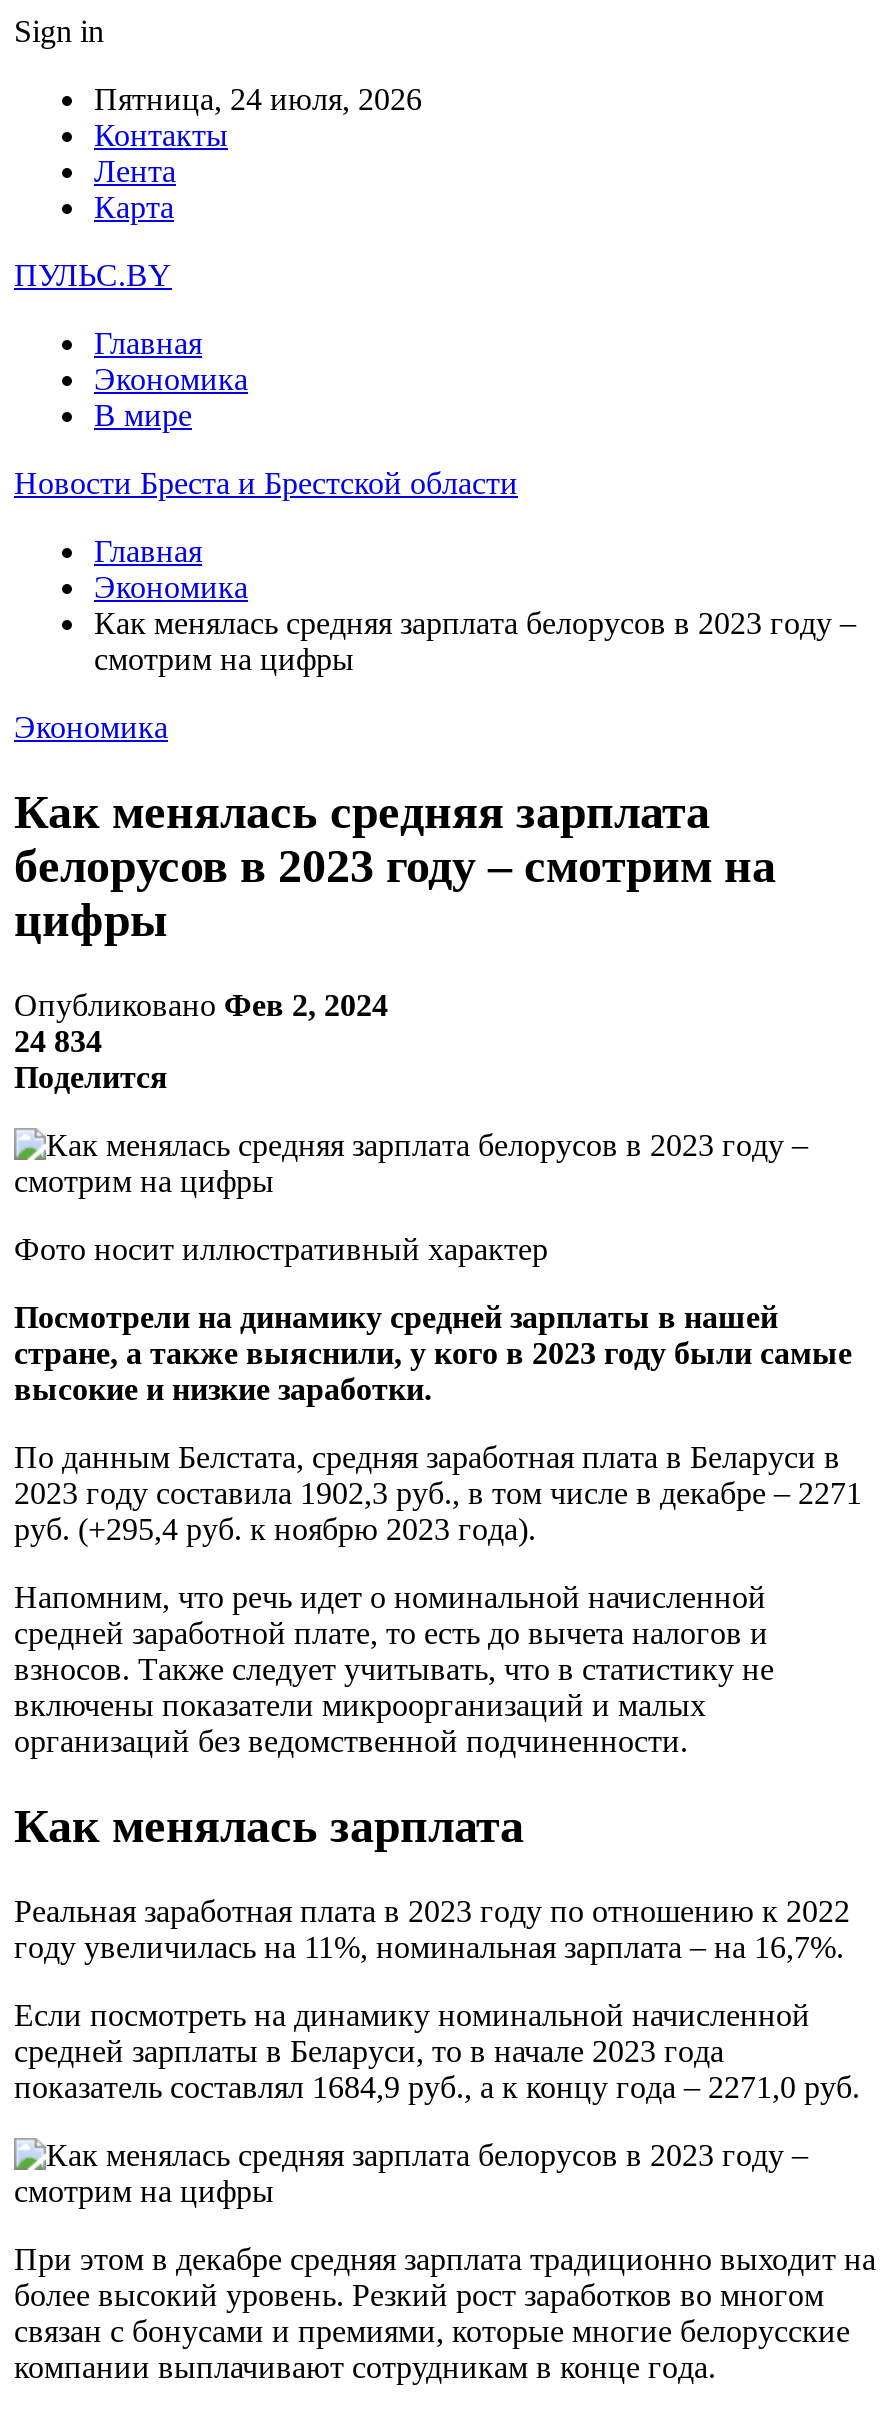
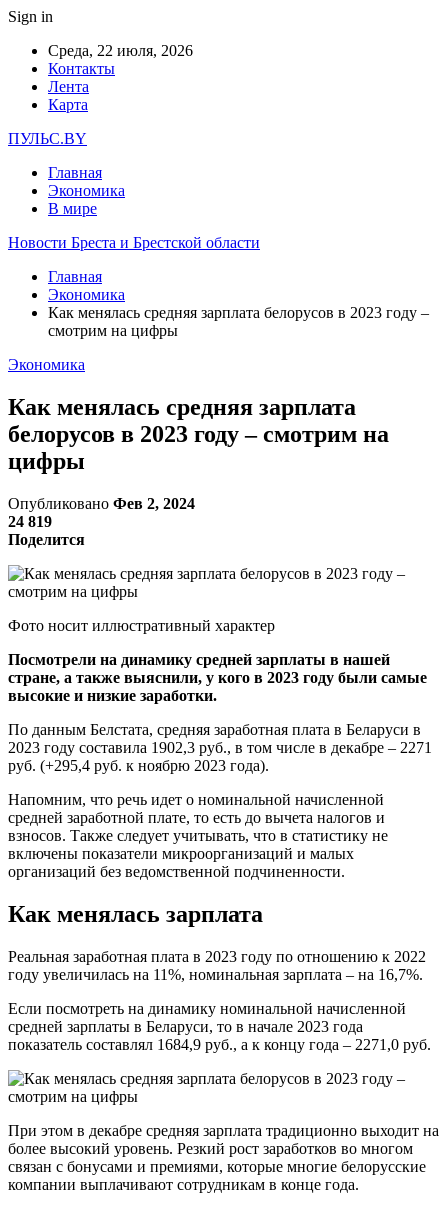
[94,82,422,116] Пятница, 24 июля, 2026 -> [48,42,193,59] Среда, 22 июля, 2026
[14,1024,102,1058] 24 834 -> [8,513,52,530] 24 819

